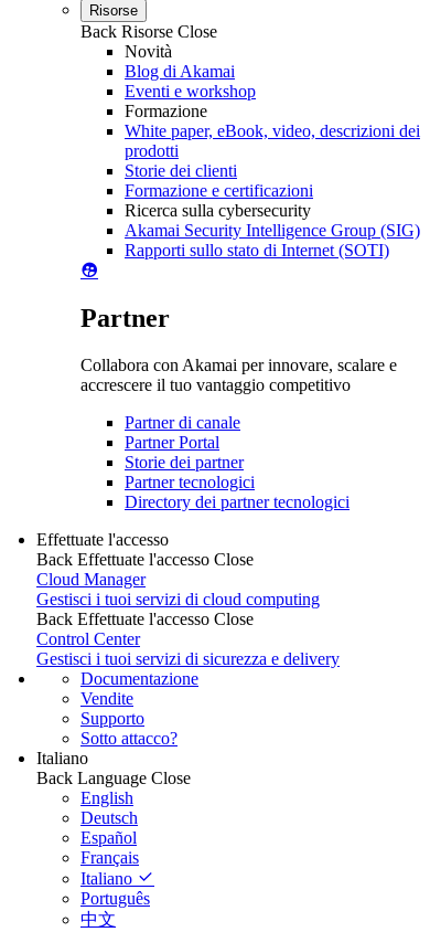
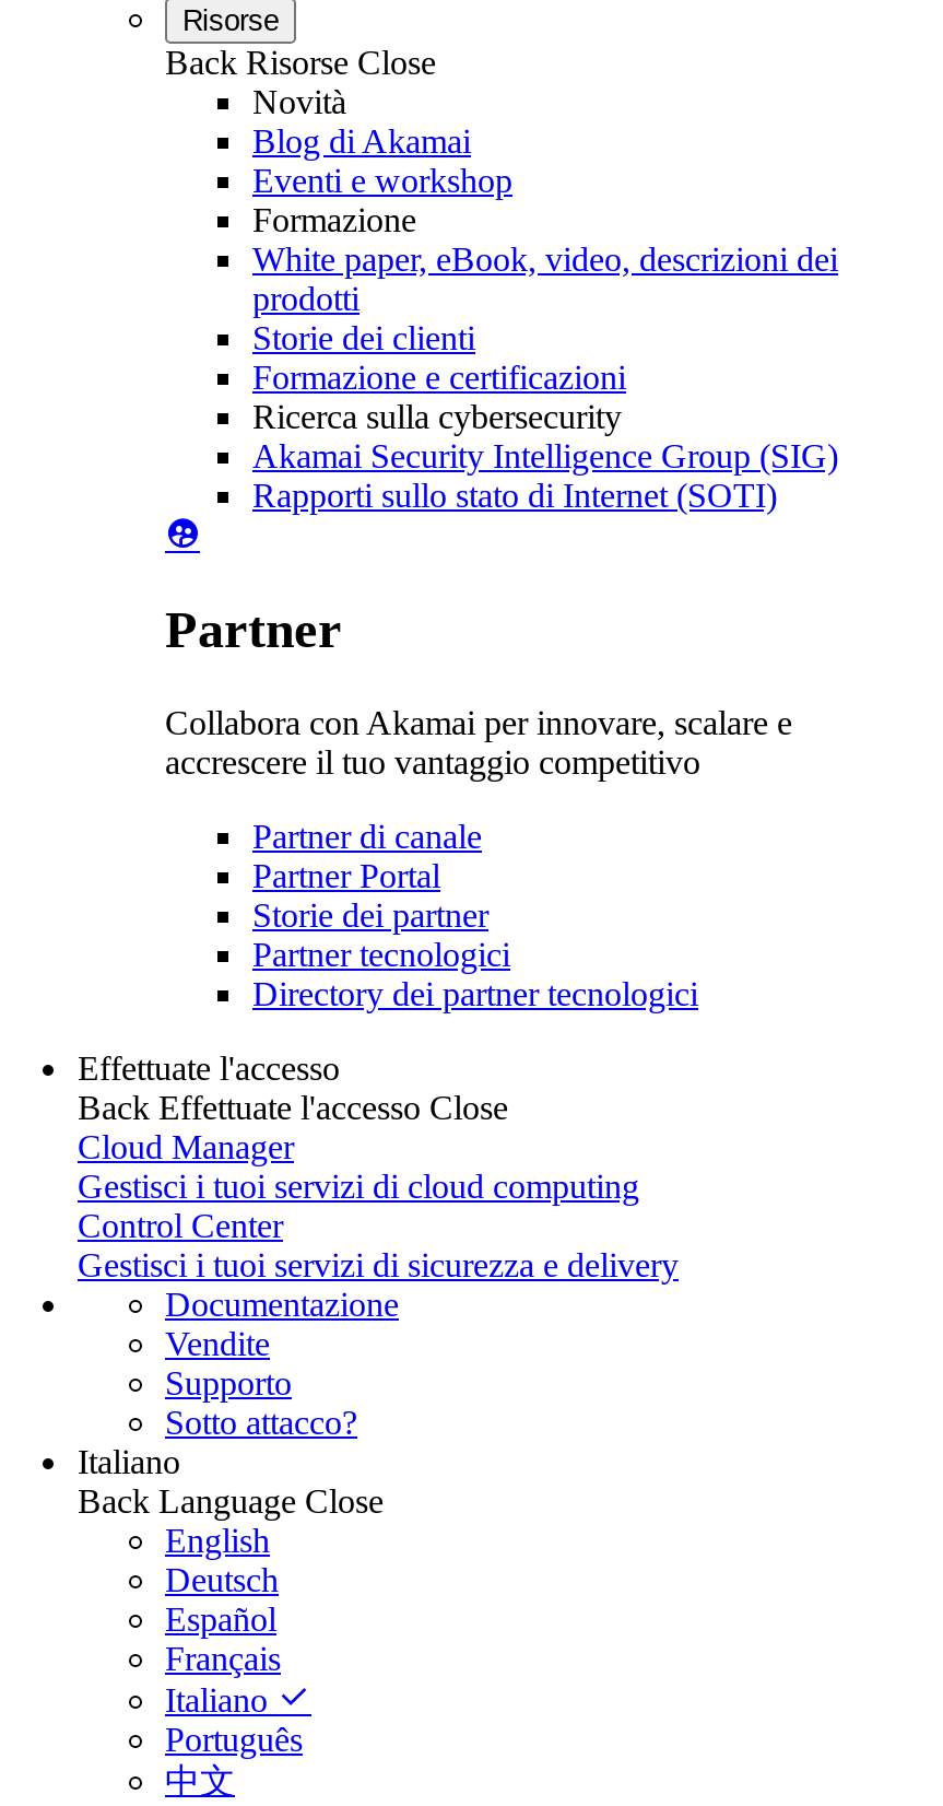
[36,610,254,628] Back Effettuate l'accesso Close -> none

